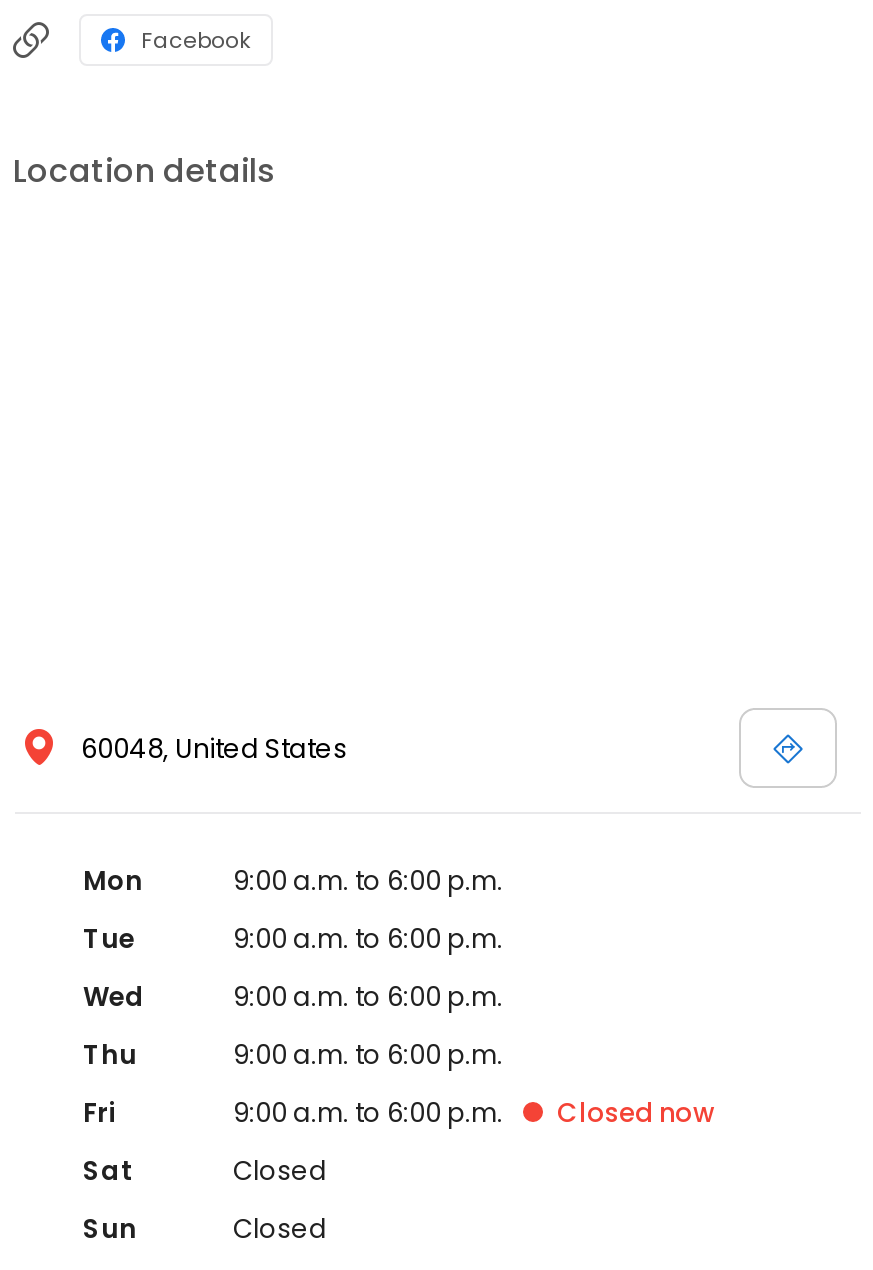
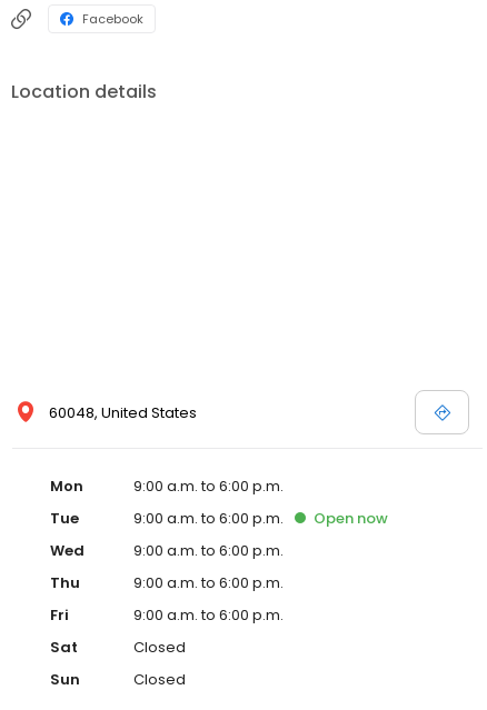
none -> [314,508,388,529] Open now
[557,1094,715,1132] Closed now -> none

